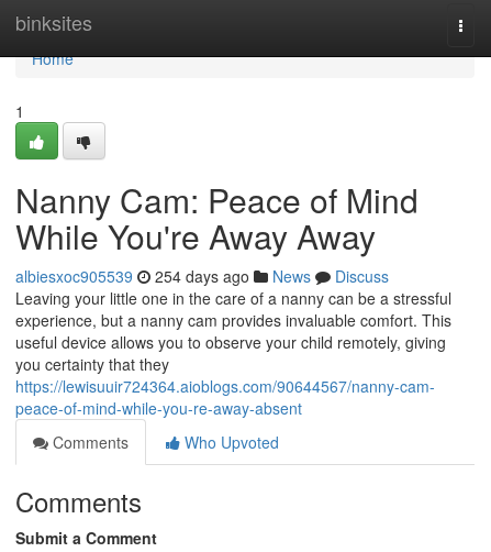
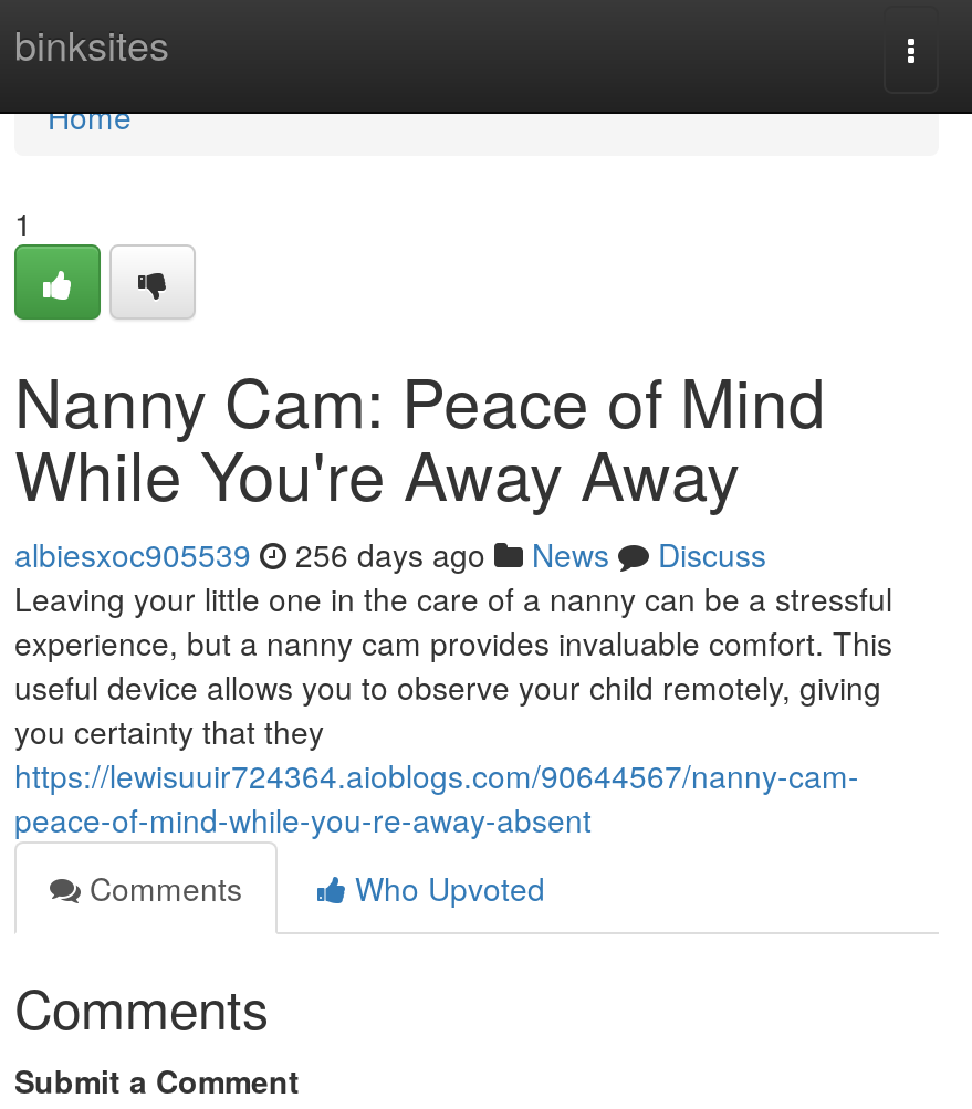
[15,265,389,287] albiesxoc905539 254 days ago News Discuss -> [14,532,766,576] albiesxoc905539 256 days ago News Discuss

